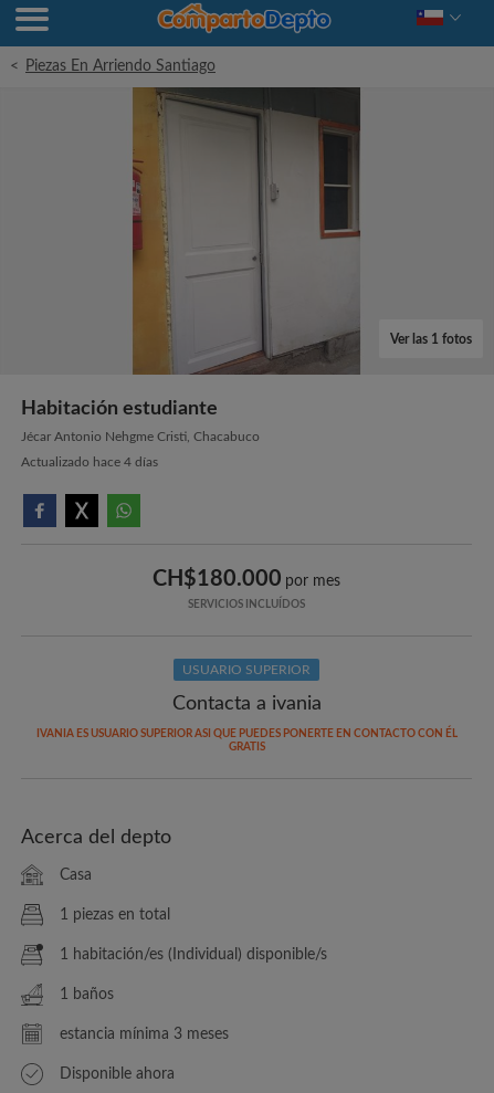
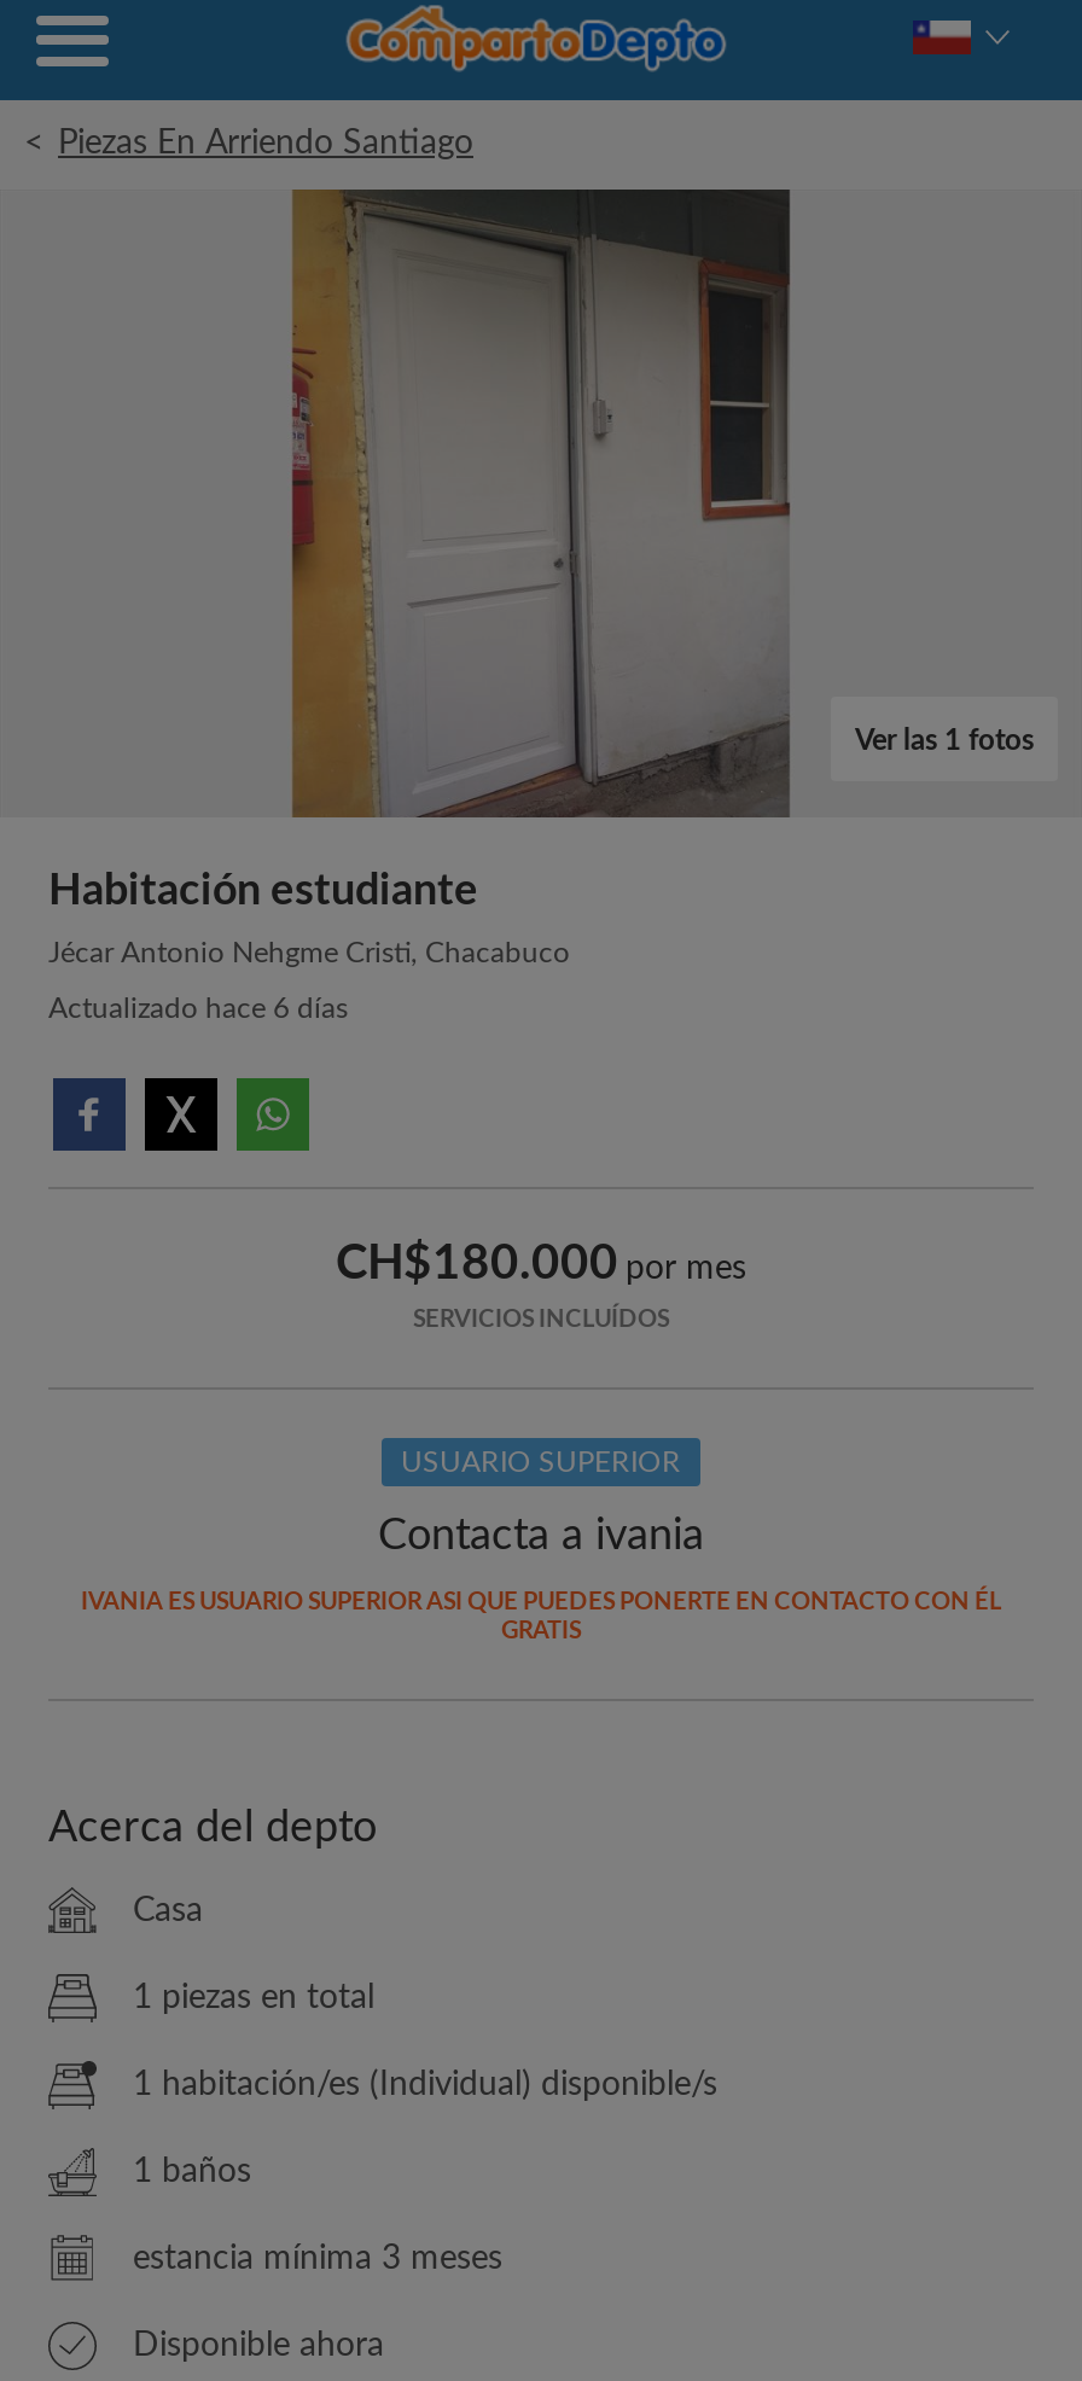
[21,455,158,468] Actualizado hace 4 días -> [48,993,348,1022] Actualizado hace 6 días

